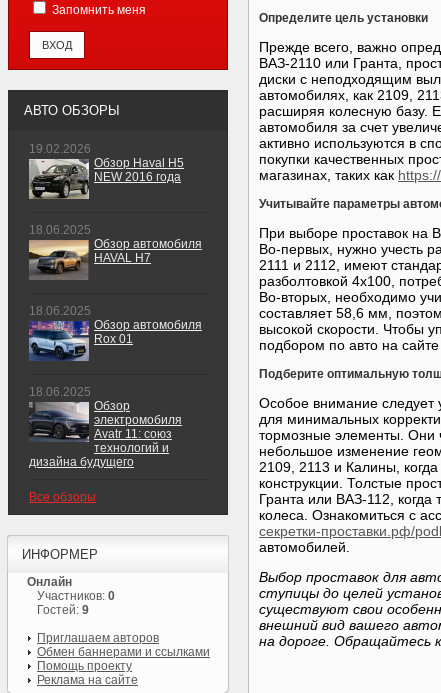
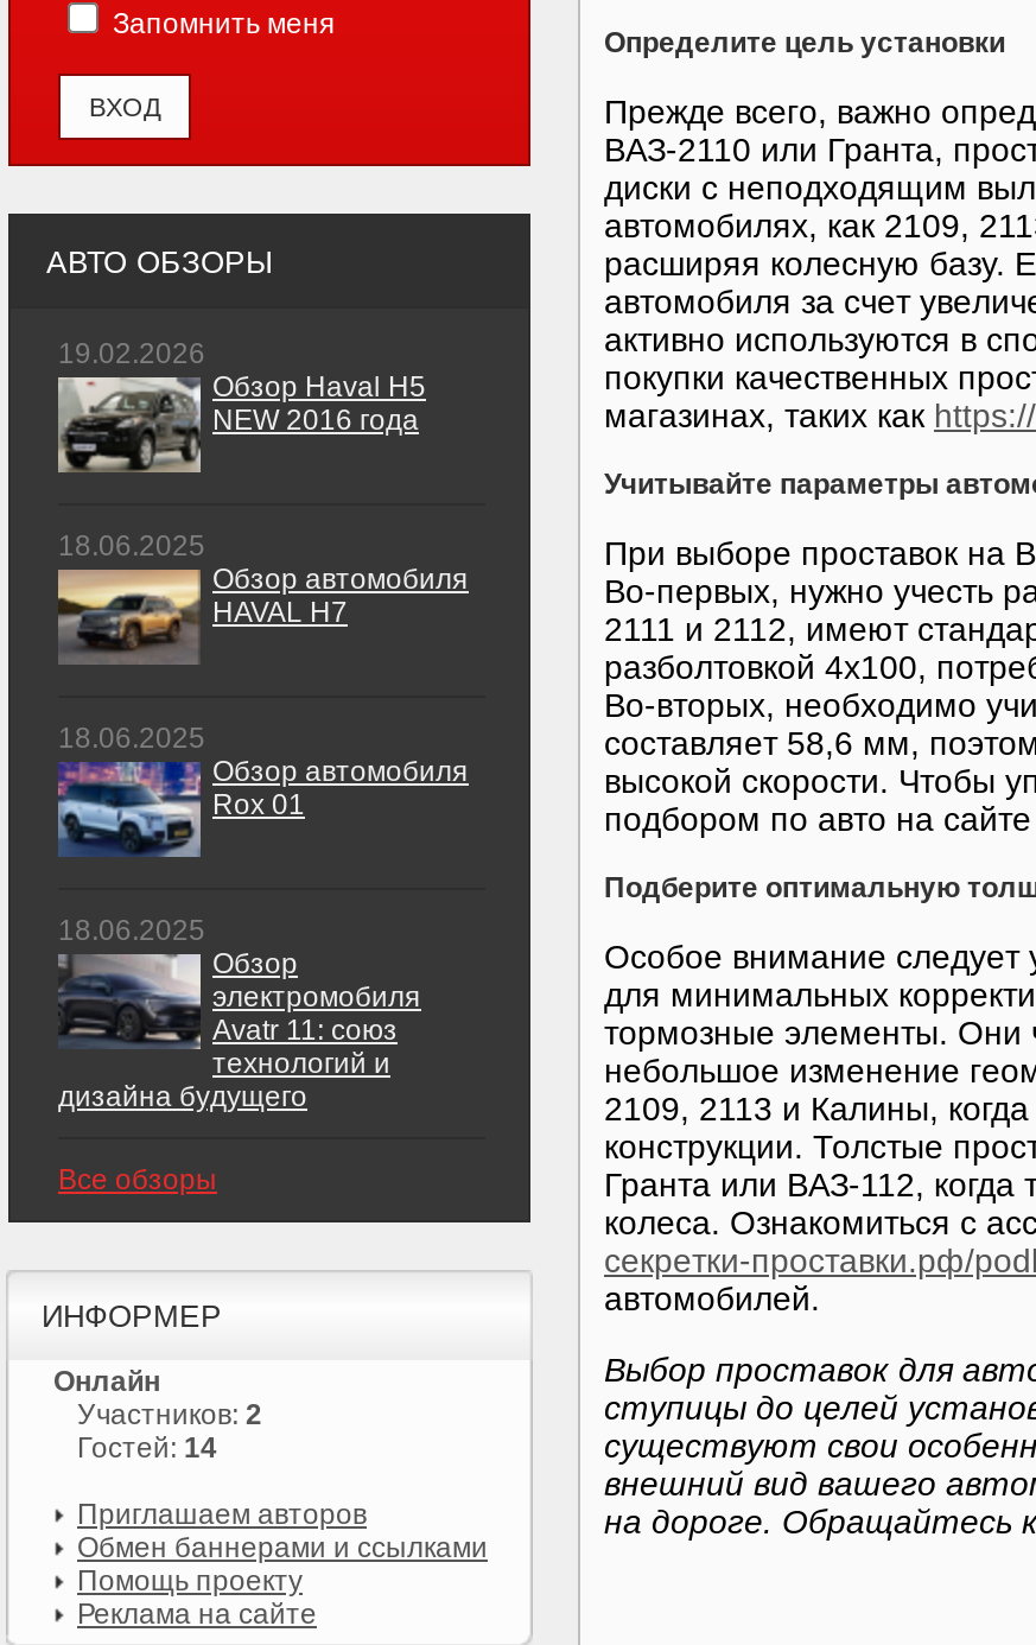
[37,589,115,603] Участников: 0 -> [77,1398,262,1431] Участников: 2
[37,603,89,617] Гостей: 9 -> [77,1431,217,1465] Гостей: 14

